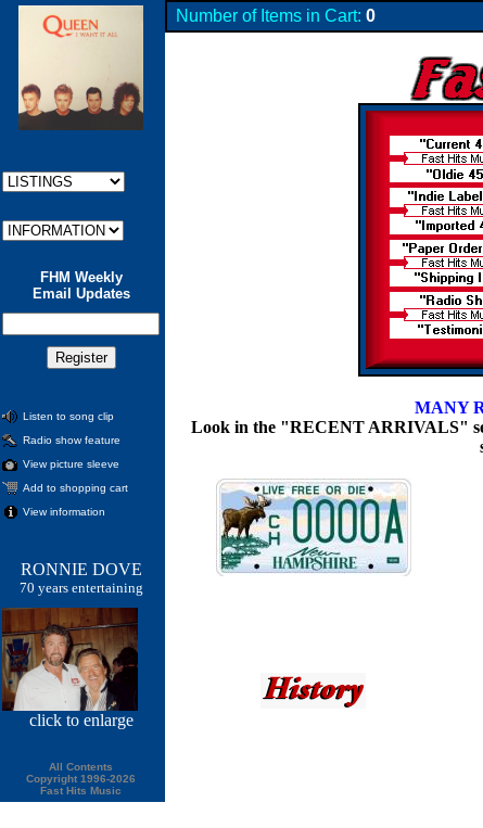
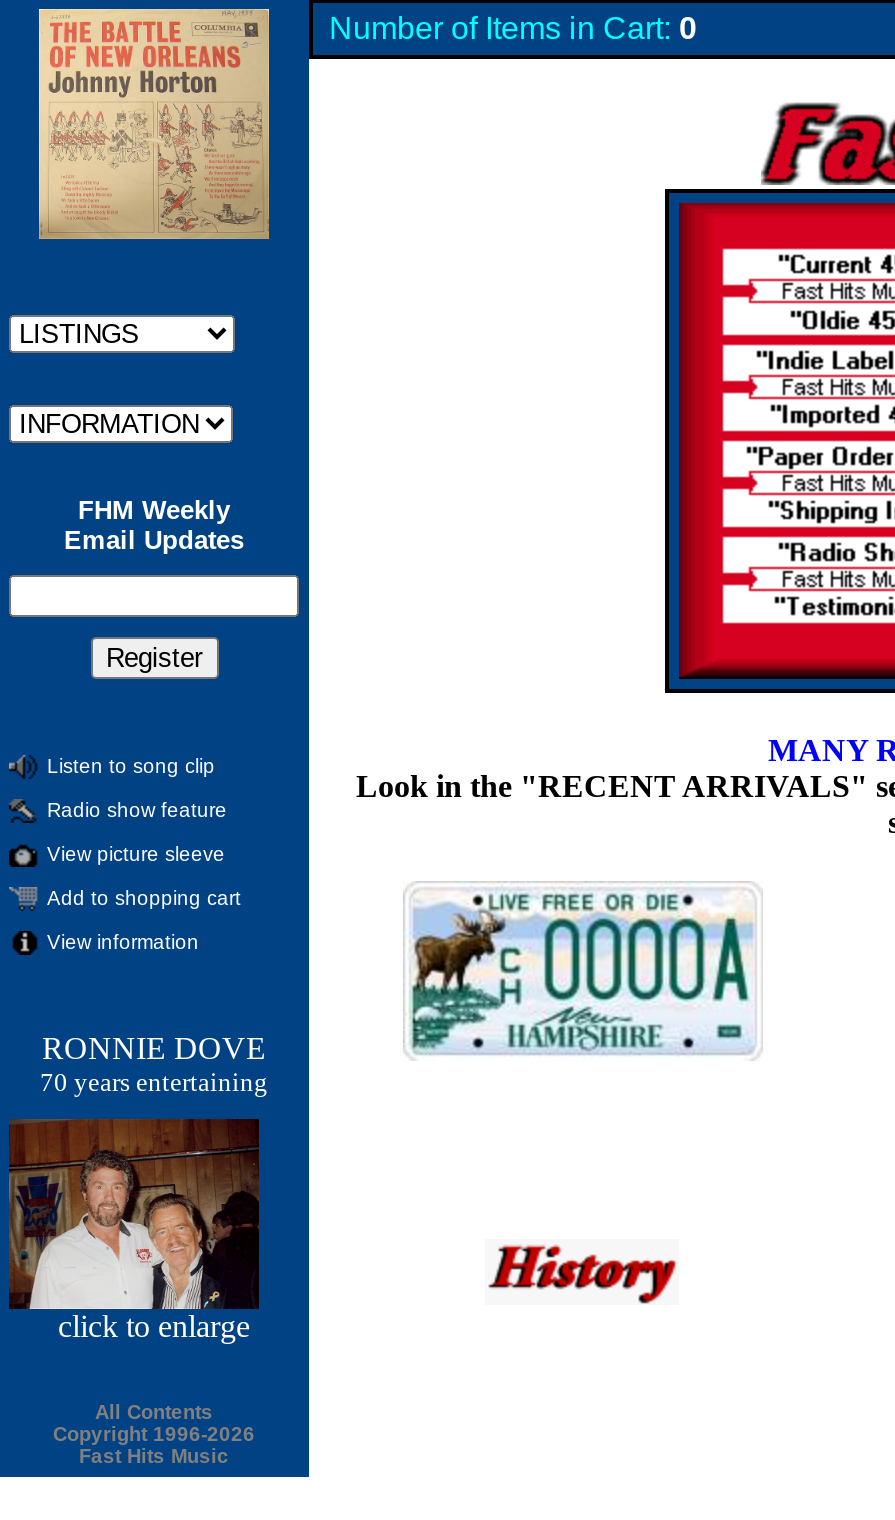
[18,5,143,130] [image] -> [37,9,271,241] [image]

